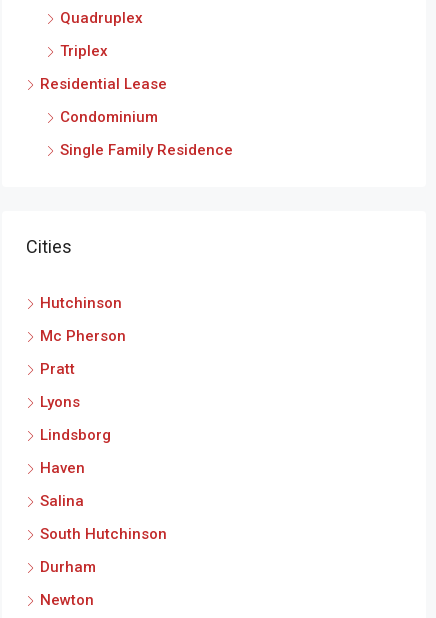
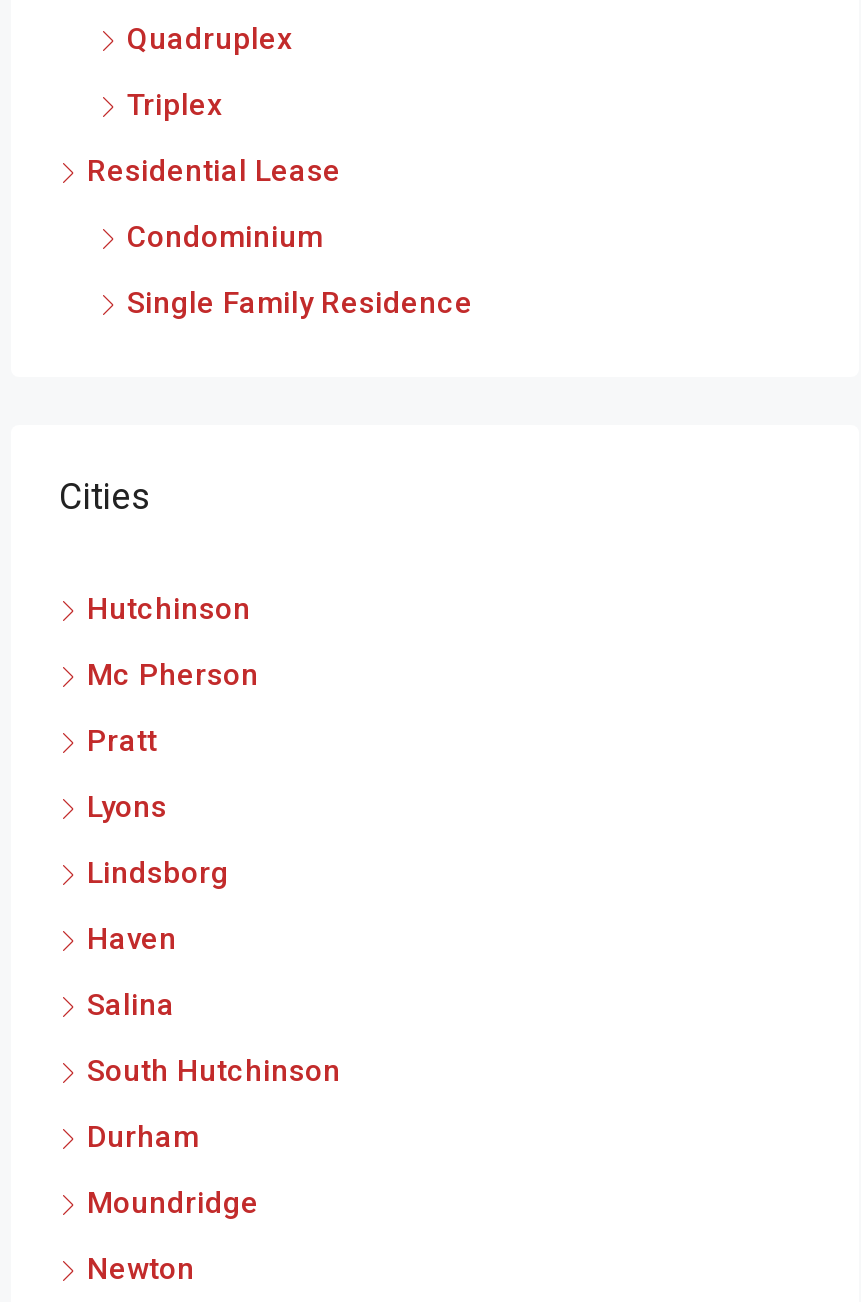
none -> [87,1185,259,1221] Moundridge

